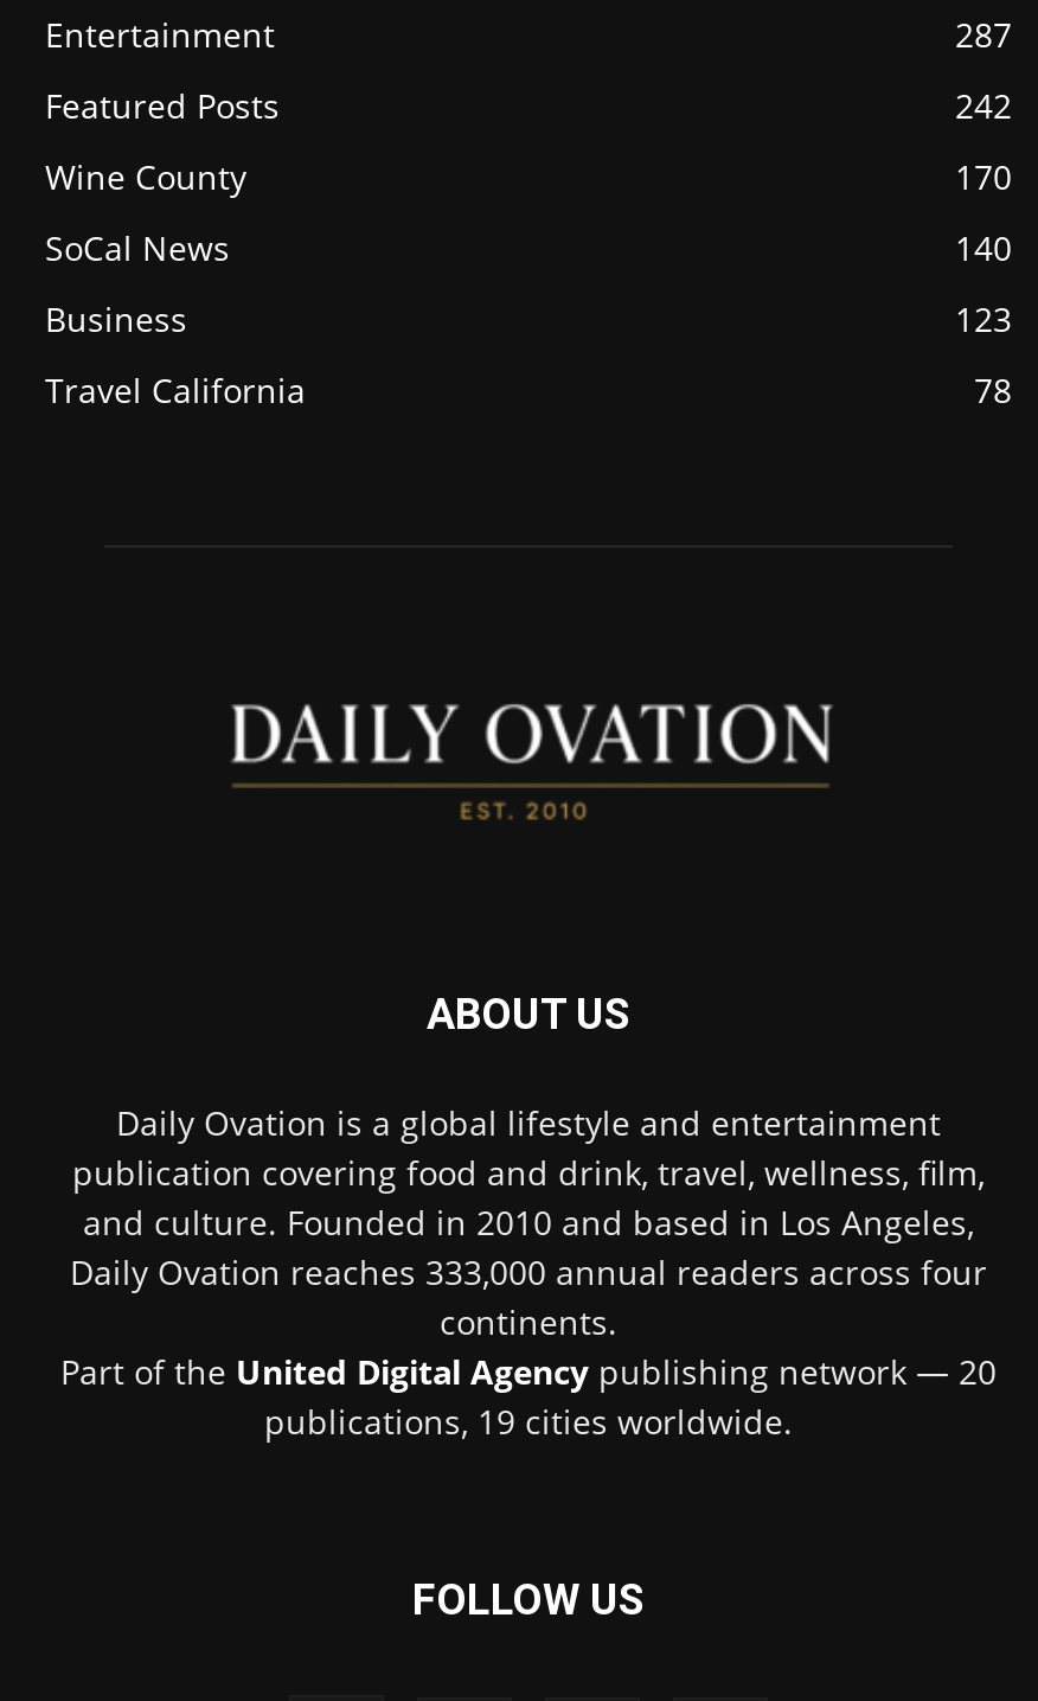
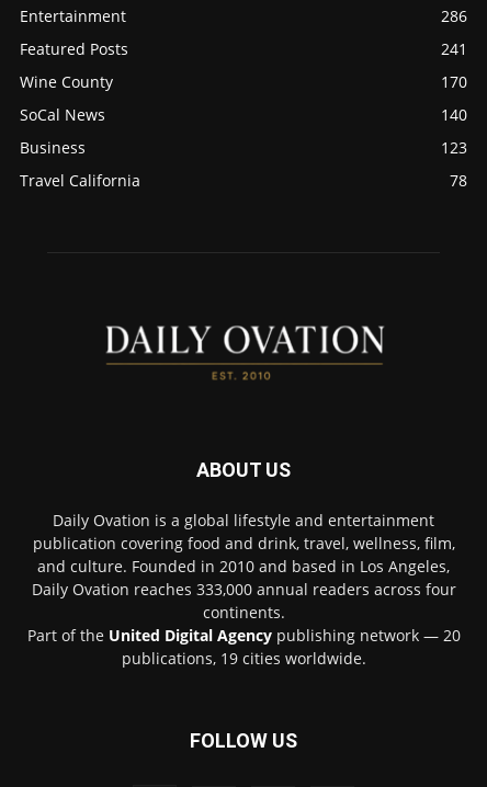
[955,12,1012,57] 287 -> [441,6,467,27] 286
[955,83,1012,128] 242 -> [441,39,467,60] 241

